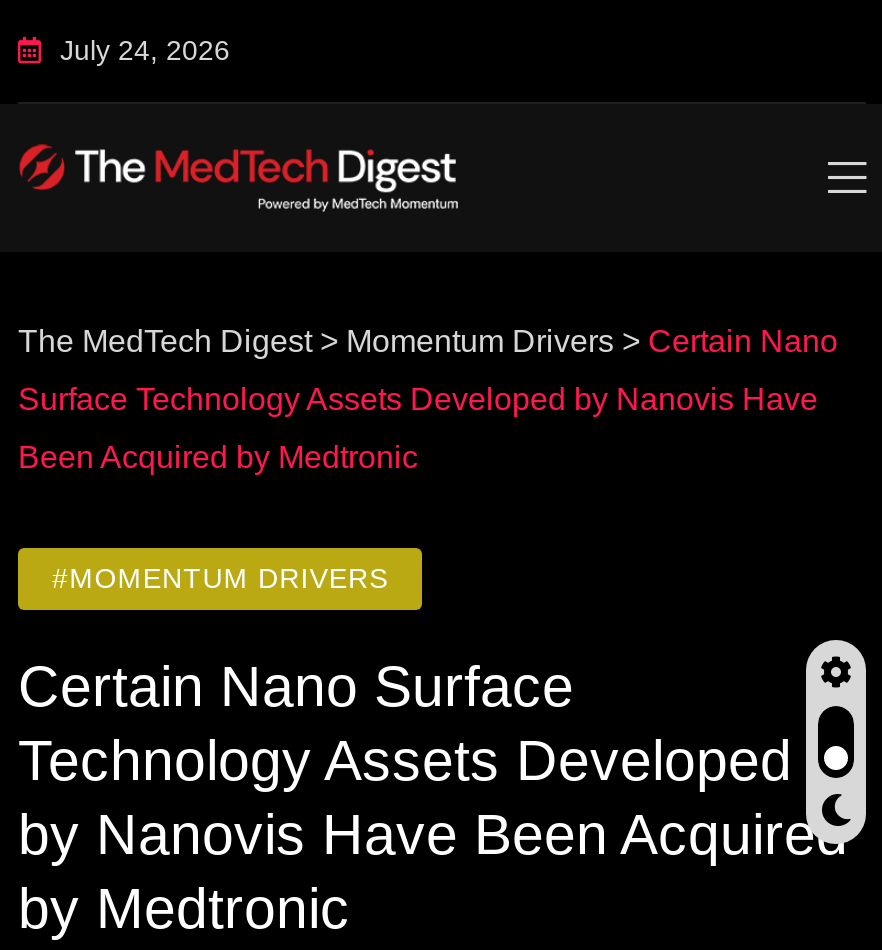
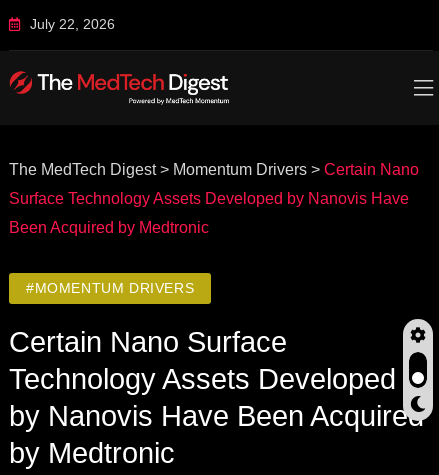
[52,34,230,66] July 24, 2026 -> [26,16,115,32] July 22, 2026

